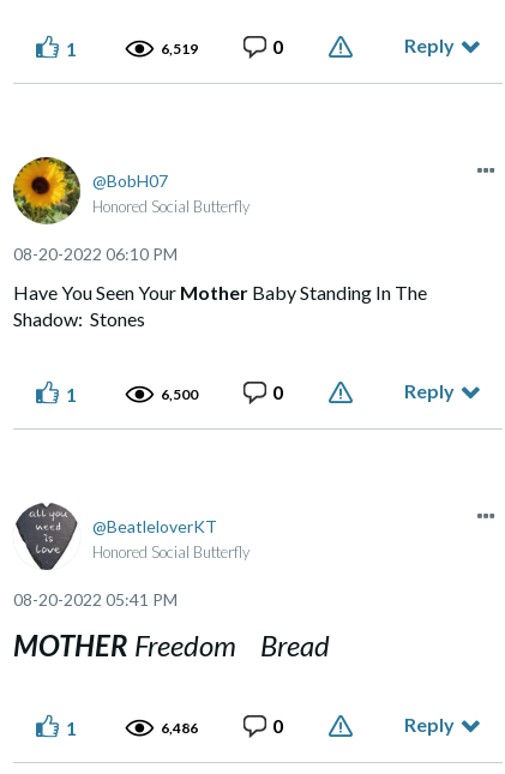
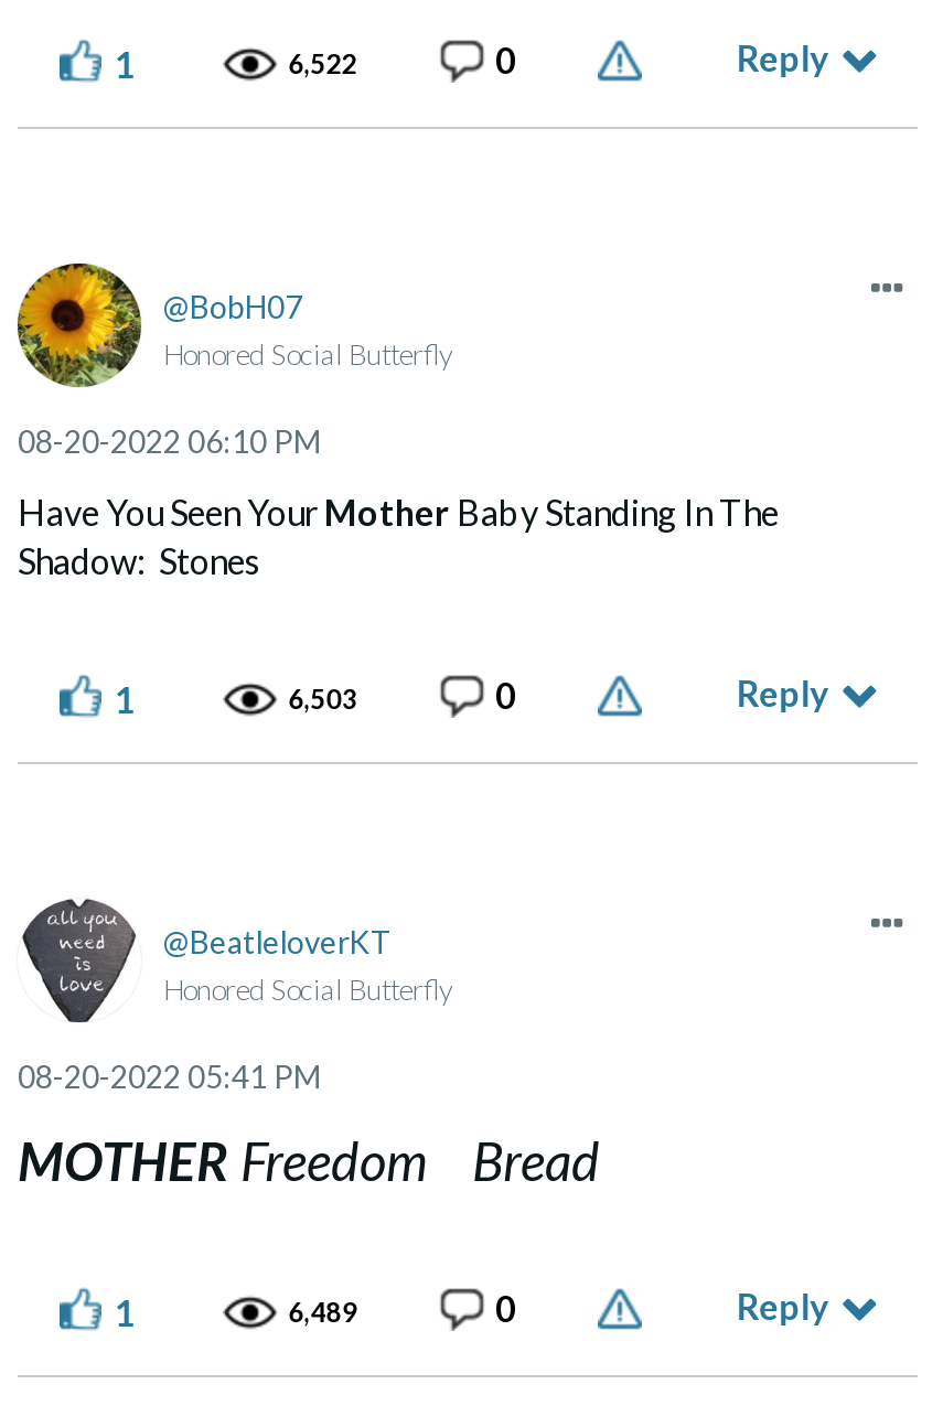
[160,39,198,57] 6,519 -> [288,47,357,80] 6,522
[160,385,198,403] 6,500 -> [288,682,357,715] 6,503
[160,718,198,736] 6,486 -> [288,1295,357,1328] 6,489

